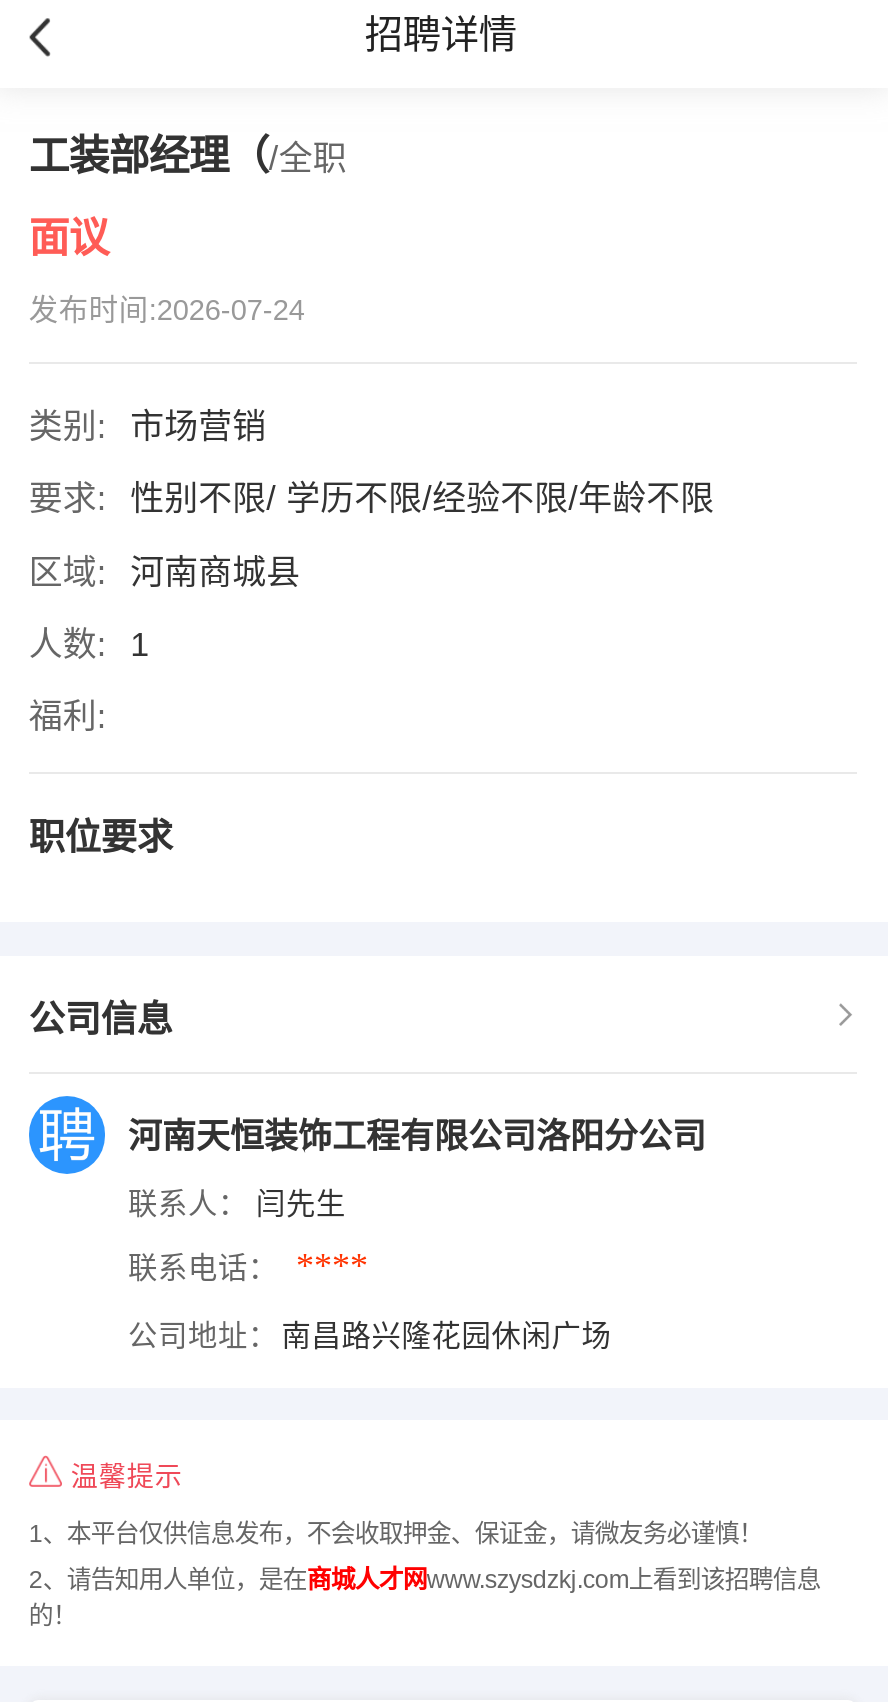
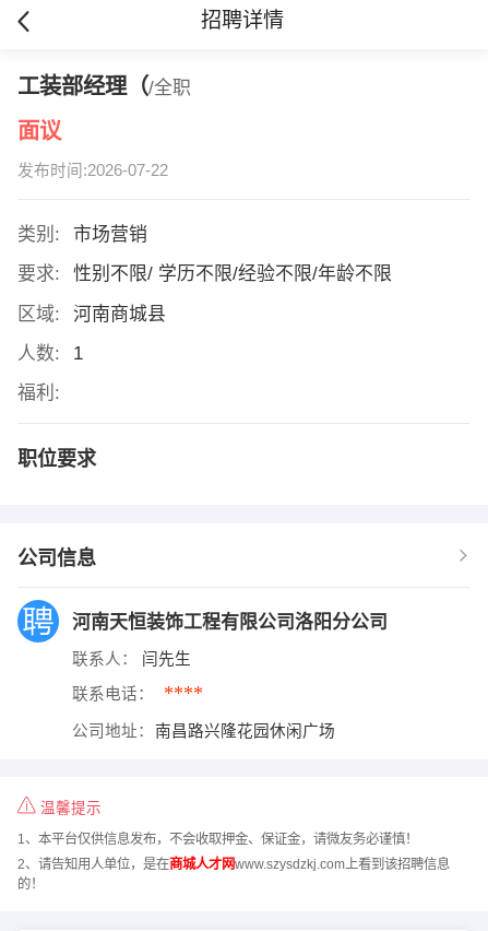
[29,294,305,326] 发布时间:2026-07-24 -> [17,162,168,179] 发布时间:2026-07-22

